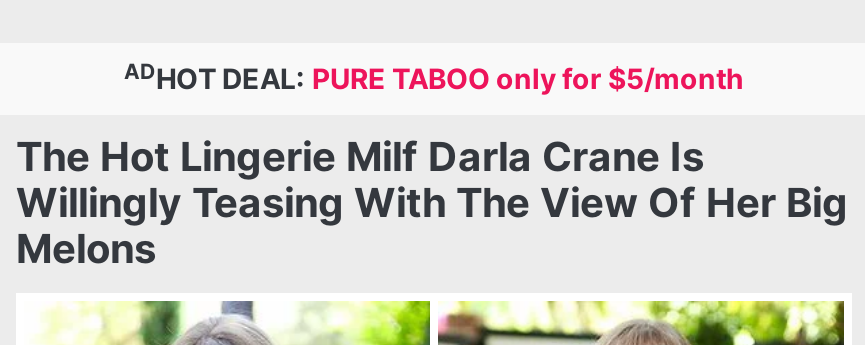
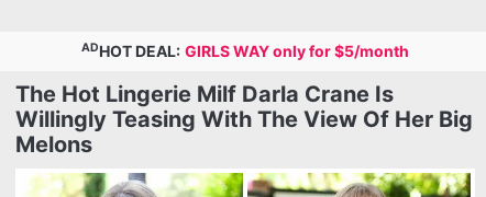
[124,59,744,95] ADHOT DEAL: PURE TABOO only for $5/month -> [81,40,409,60] ADHOT DEAL: GIRLS WAY only for $5/month

